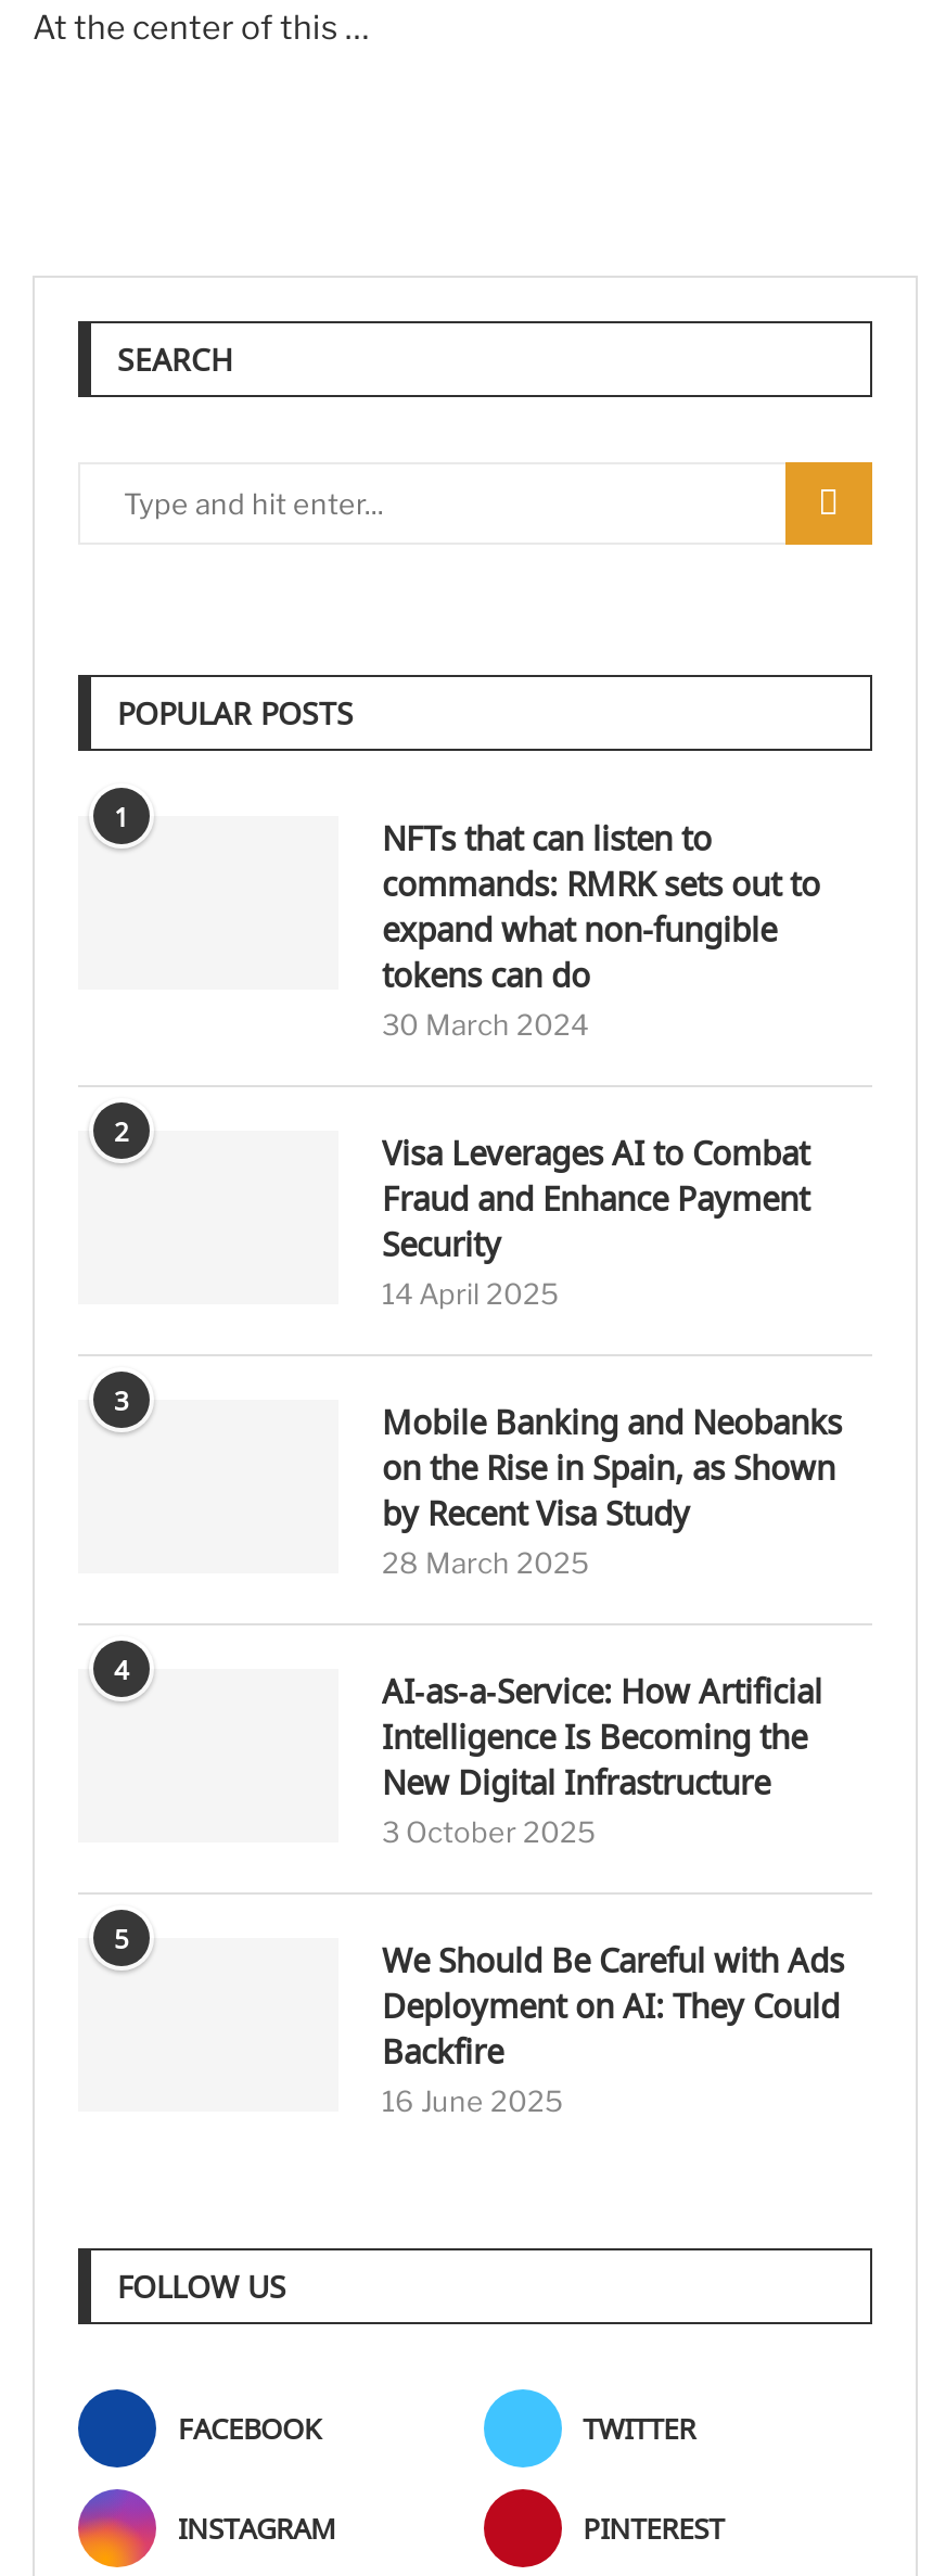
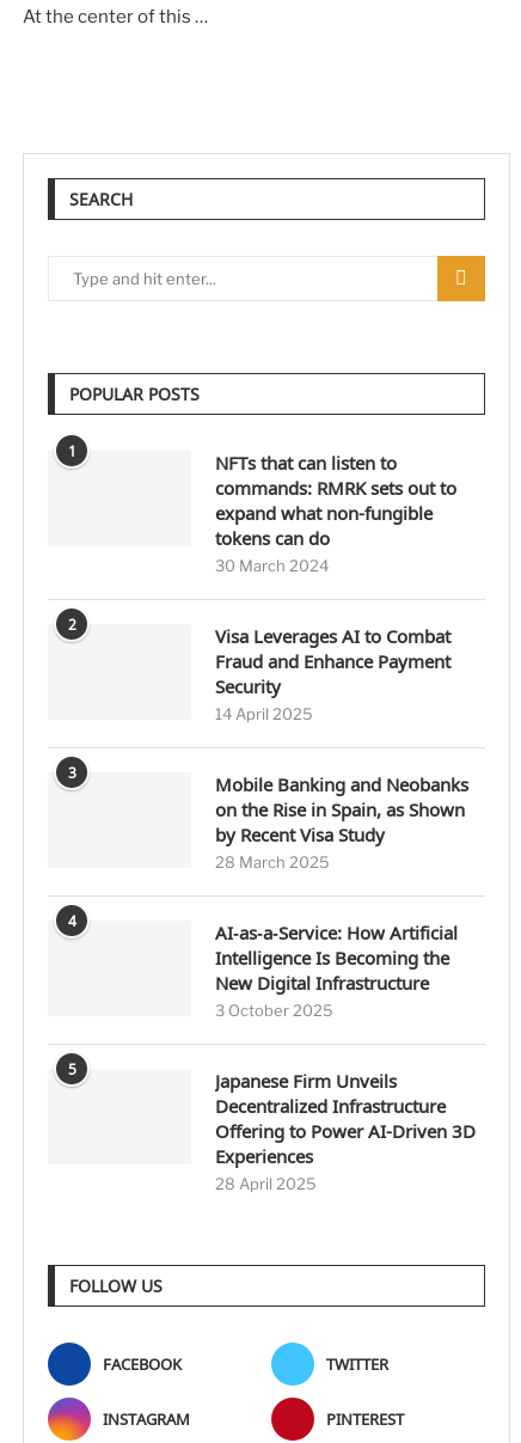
[382,1939,844,2119] We Should Be Careful with Ads | Deployment on AI: They Could | Backfire | 16 June 2025 -> [215,1069,476,1194] Japanese Firm Unveils | Decentralized Infrastructure | Offering to Power AI-Driven 3D | Experiences | 28 April 2025

